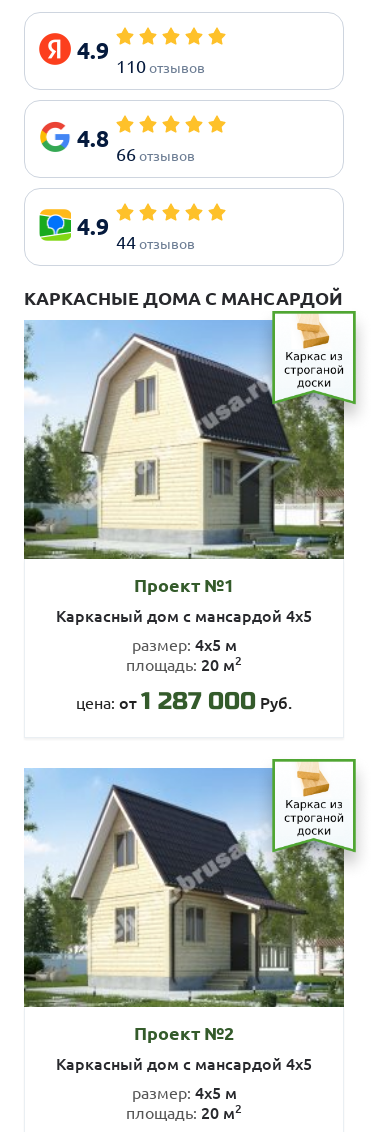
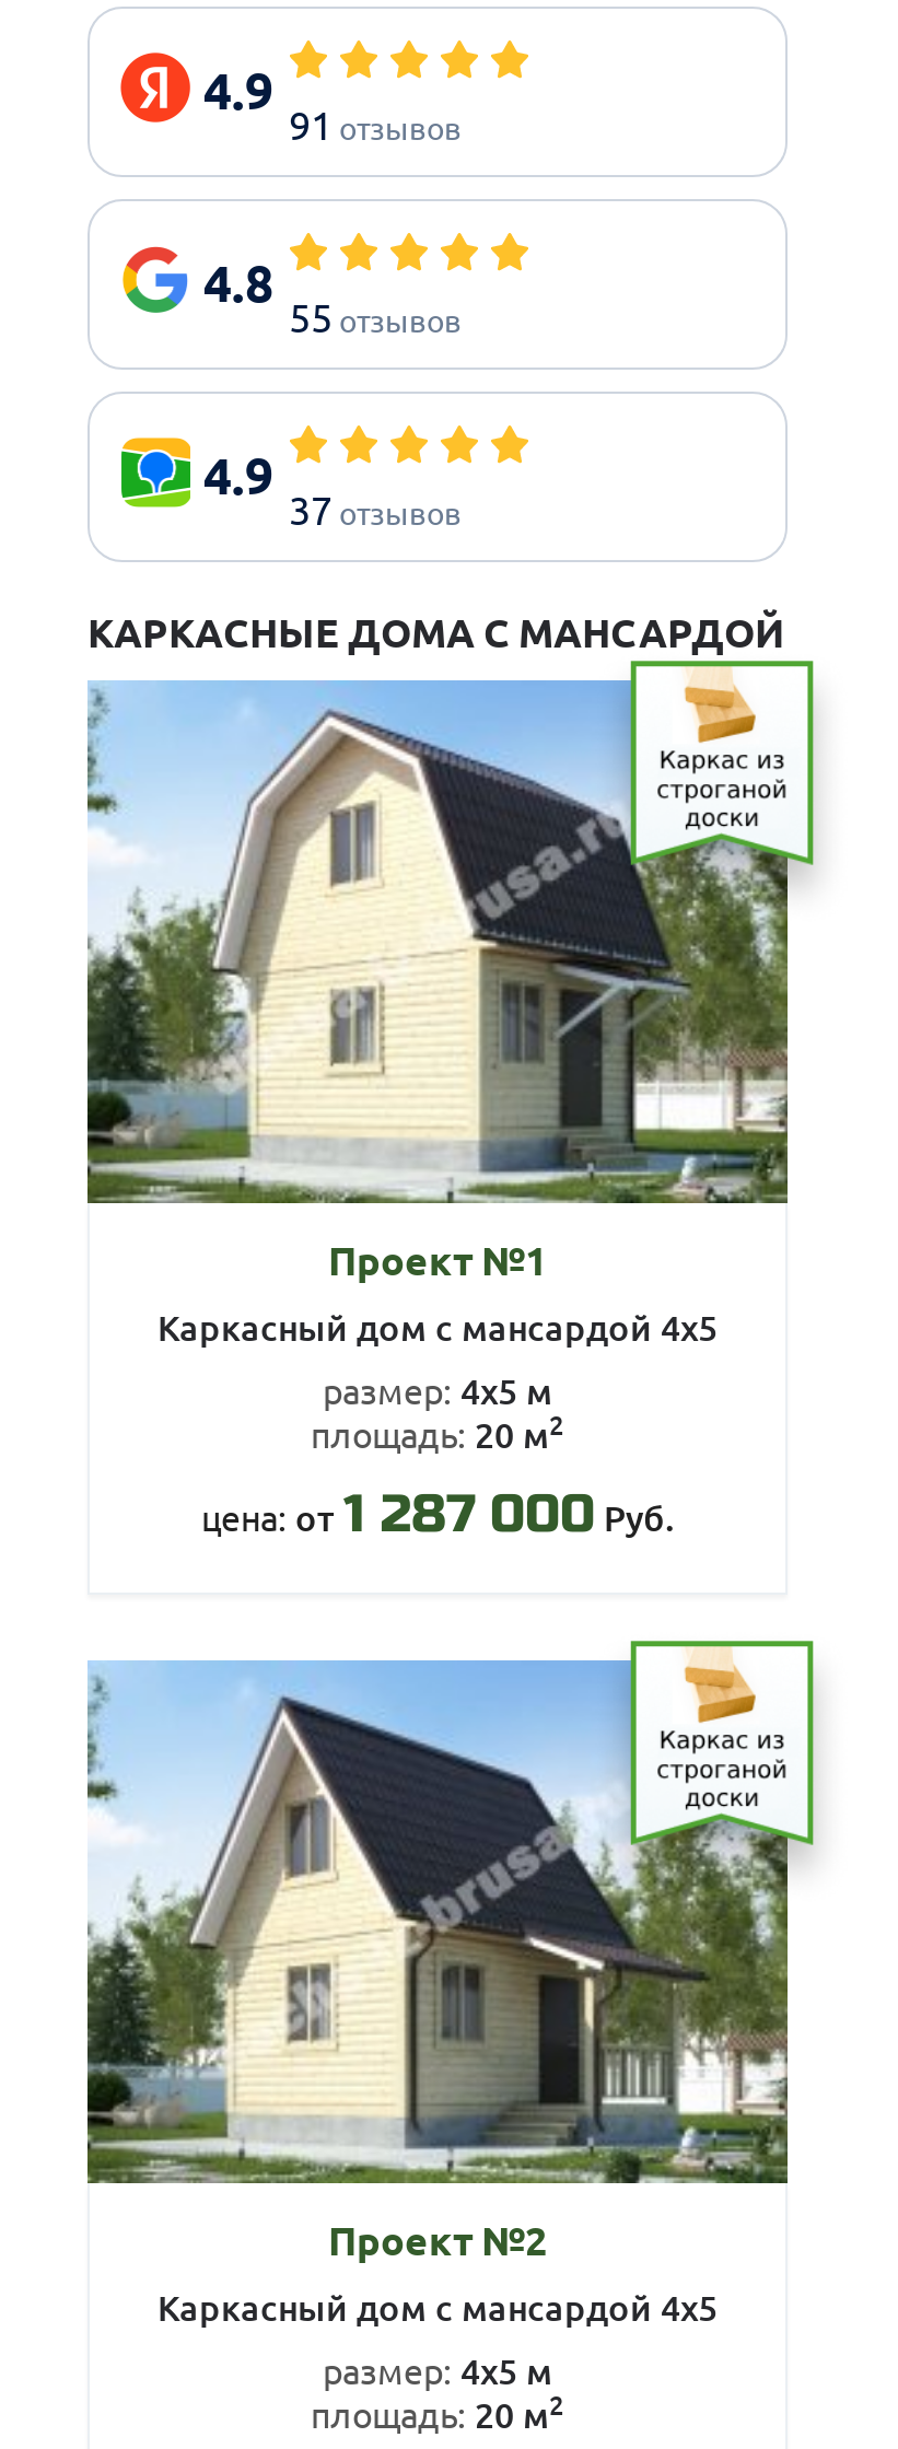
[116,55,205,76] 110 отзывов -> [289,101,462,147] 91 отзывов
[116,143,195,164] 66 отзывов -> [289,293,462,339] 55 отзывов
[116,231,195,252] 44 отзывов -> [289,486,462,532] 37 отзывов

